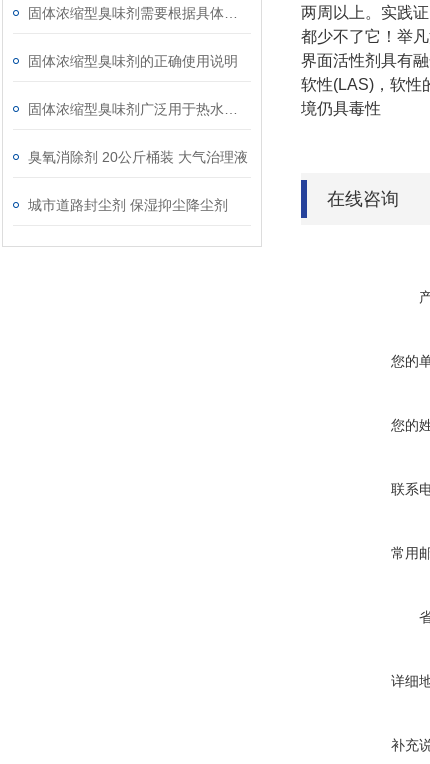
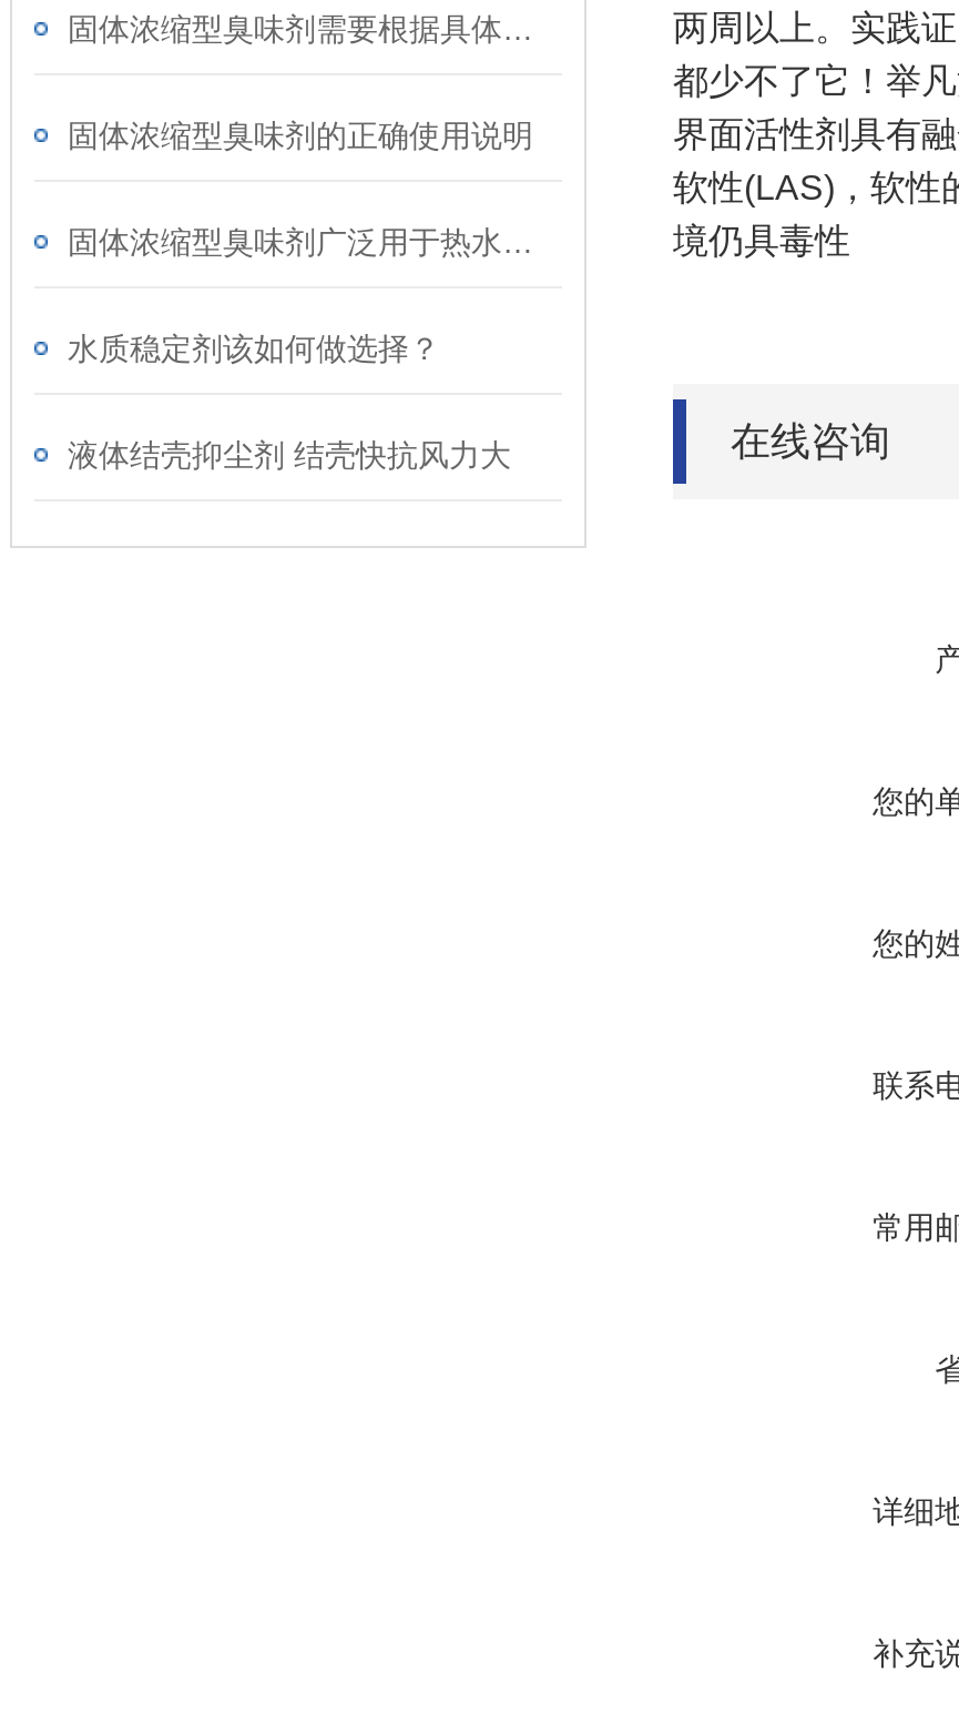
[28,149,248,165] 臭氧消除剂 20公斤桶装 大气治理液 -> [68,331,440,366] 水质稳定剂该如何做选择？
[28,197,228,213] 城市道路封尘剂 保湿抑尘降尘剂 -> [68,437,511,473] 液体结壳抑尘剂 结壳快抗风力大

